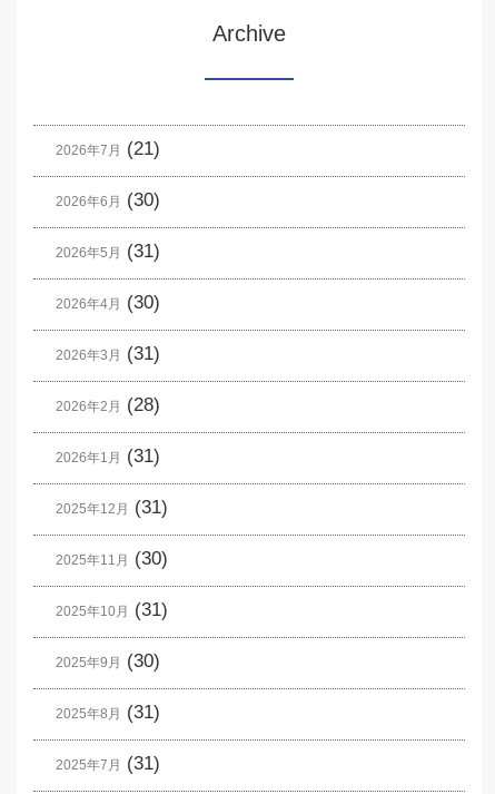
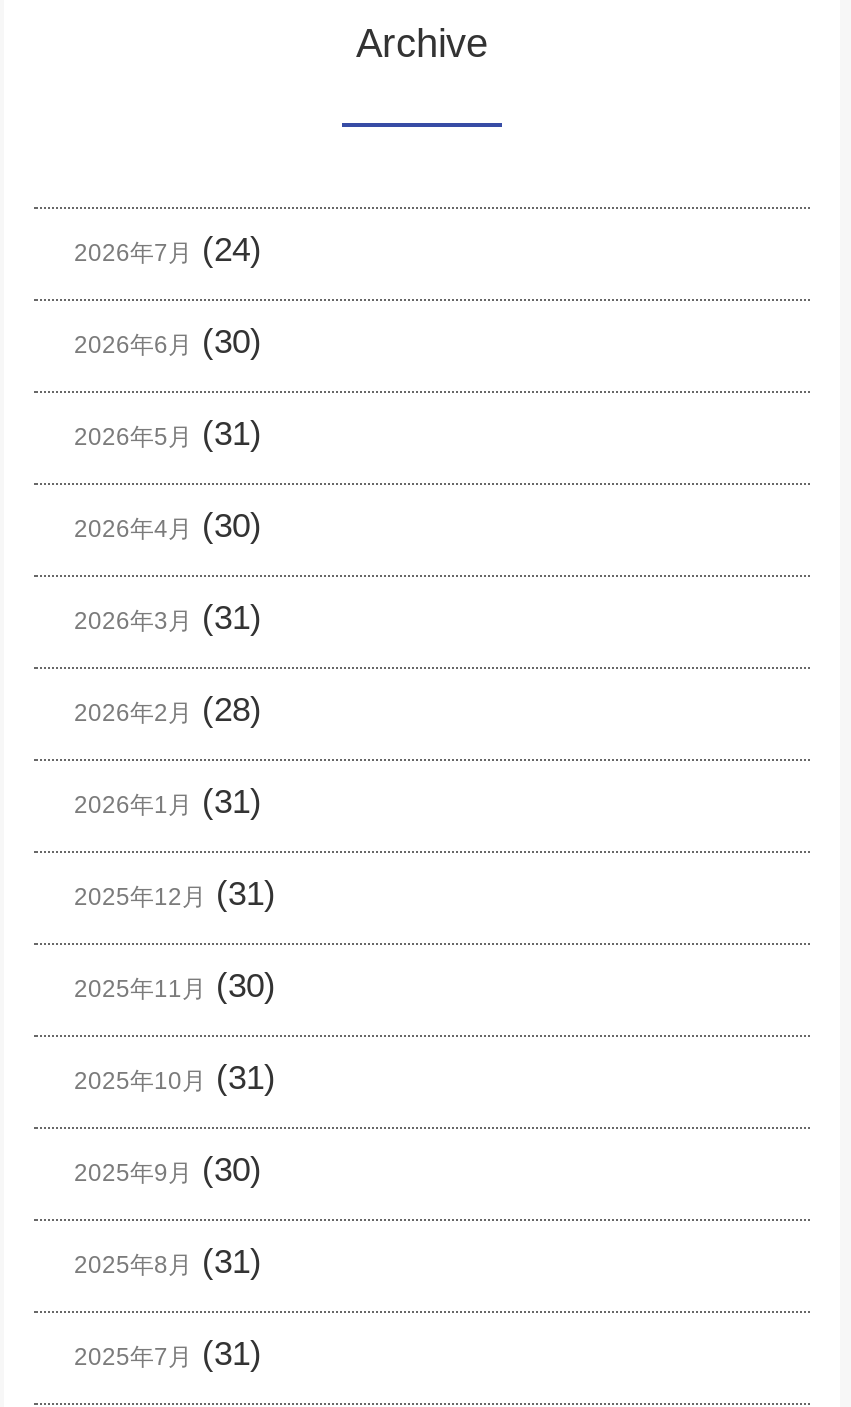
[56,138,160,159] 2026年7月(21) -> [74,231,262,269] 2026年7月(24)

